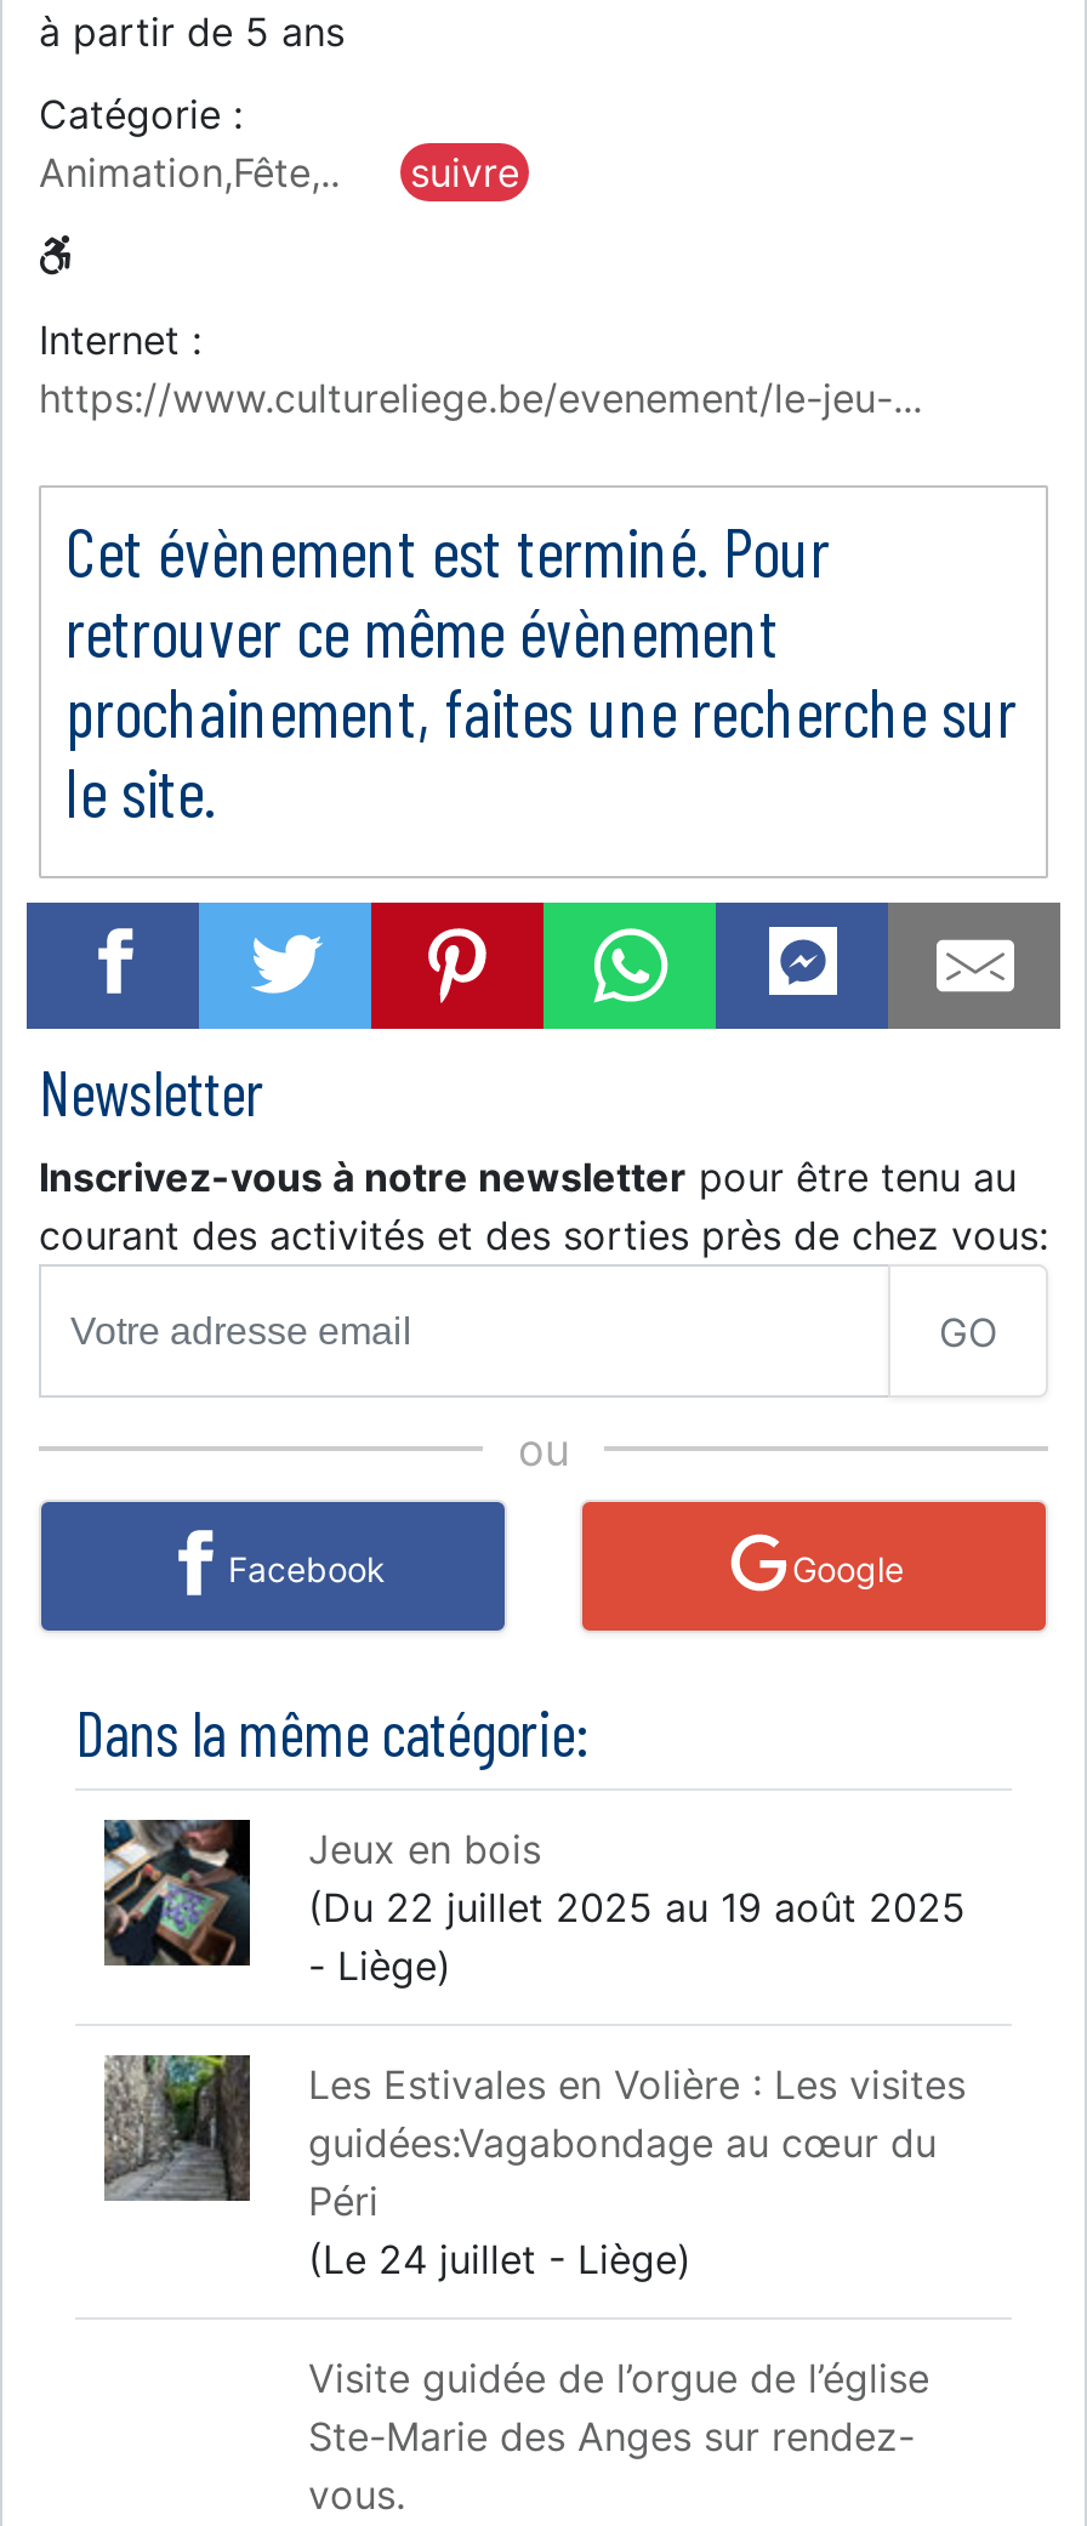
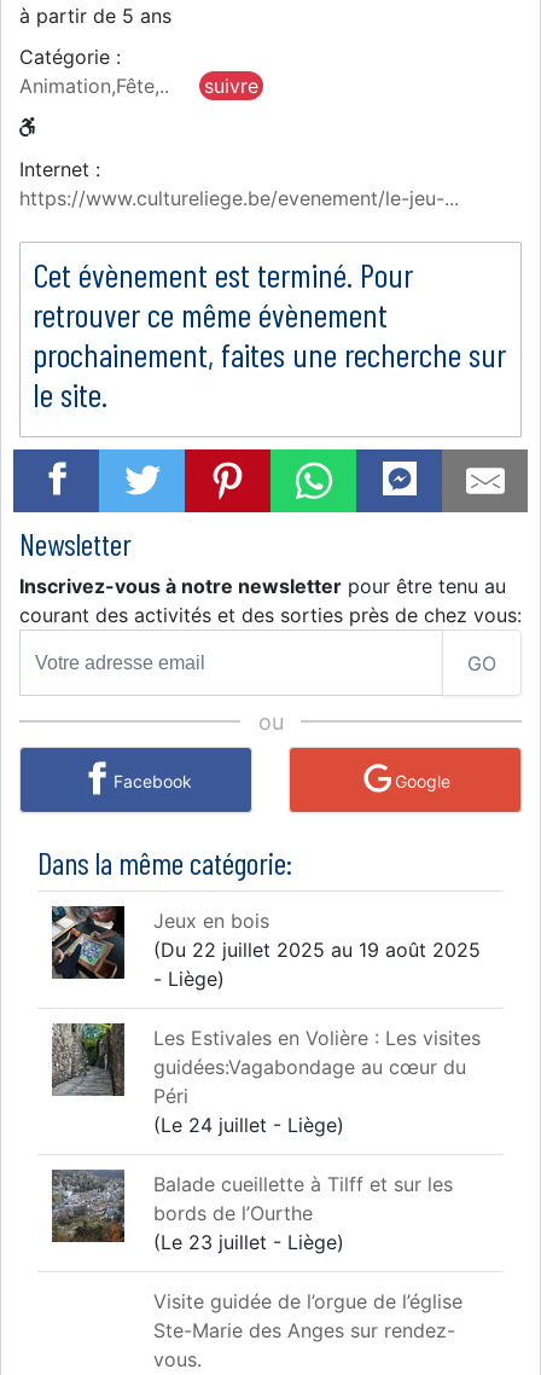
none -> [51,1168,453,1254] [image] | Balade cueillette à Tilff et sur les | bords de l’Ourthe | (Le 23 juillet - Liège)

